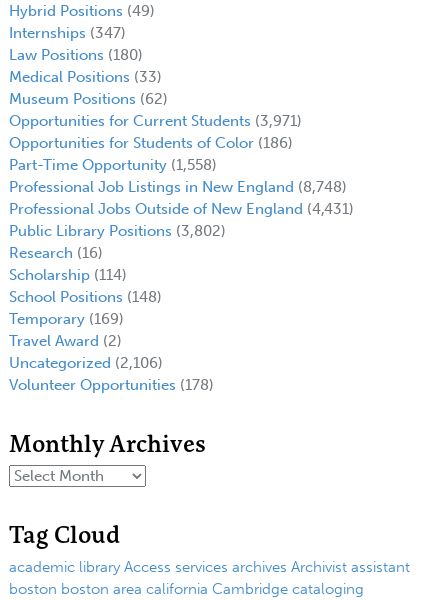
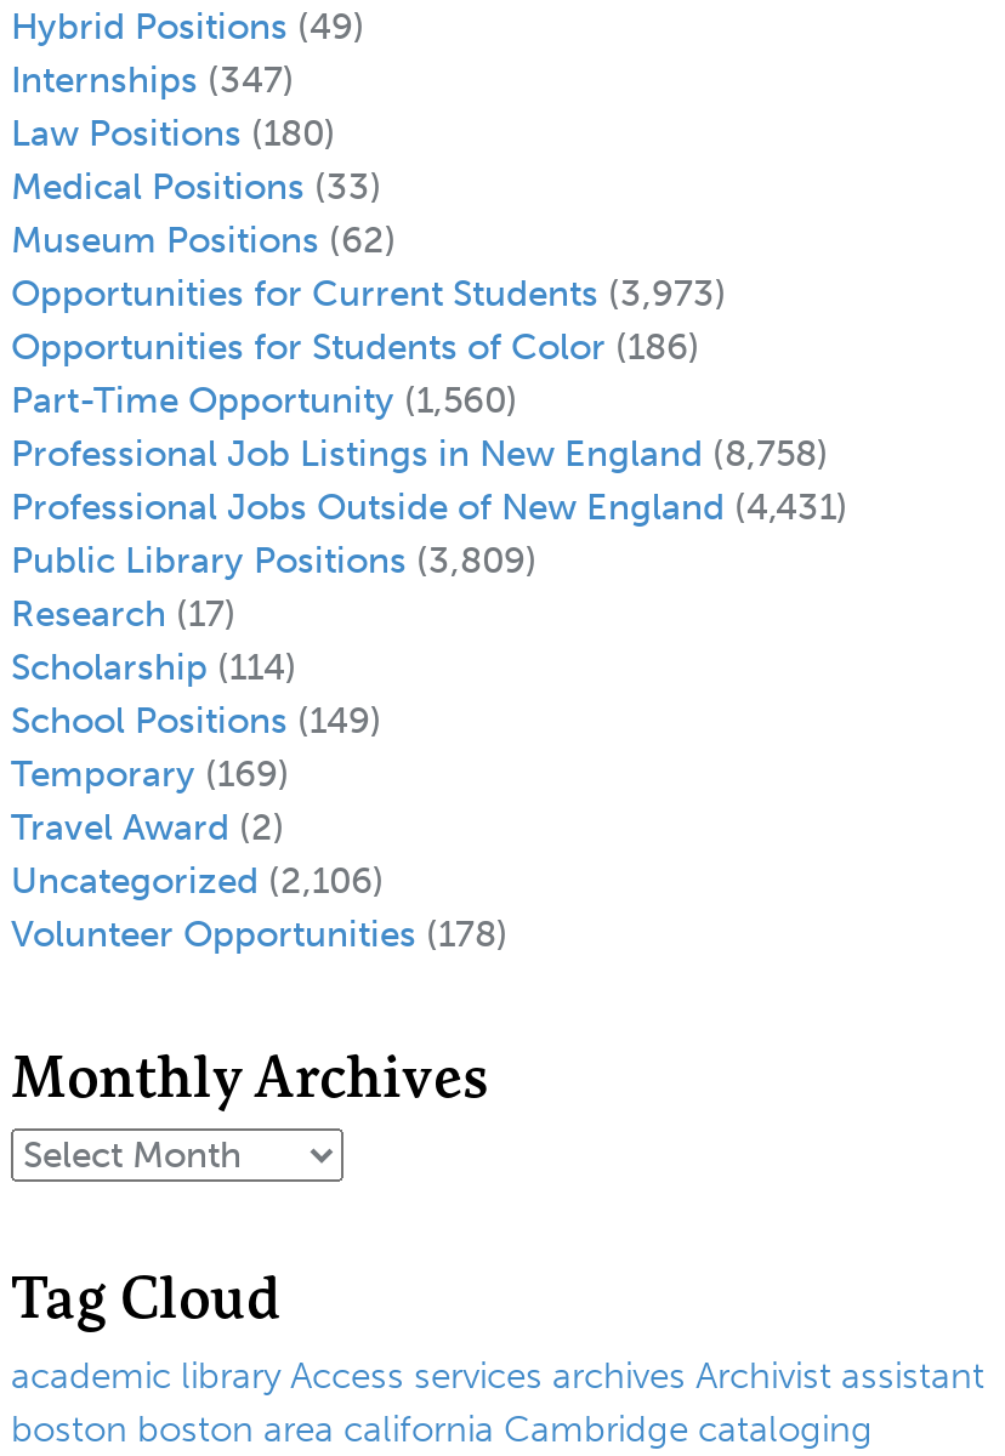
[9,112,302,130] Opportunities for Current Students (3,971) -> [11,272,727,316] Opportunities for Current Students (3,973)
[9,156,217,174] Part-Time Opportunity (1,558) -> [11,379,518,423] Part-Time Opportunity (1,560)
[9,178,347,196] Professional Job Listings in New England (8,748) -> [11,432,829,476] Professional Job Listings in New England (8,758)
[9,222,226,240] Public Library Positions (3,802) -> [11,539,538,583] Public Library Positions (3,809)
[9,244,103,262] Research (16) -> [11,593,237,636] Research (17)
[9,288,162,306] School Positions (148) -> [11,699,382,743] School Positions (149)

